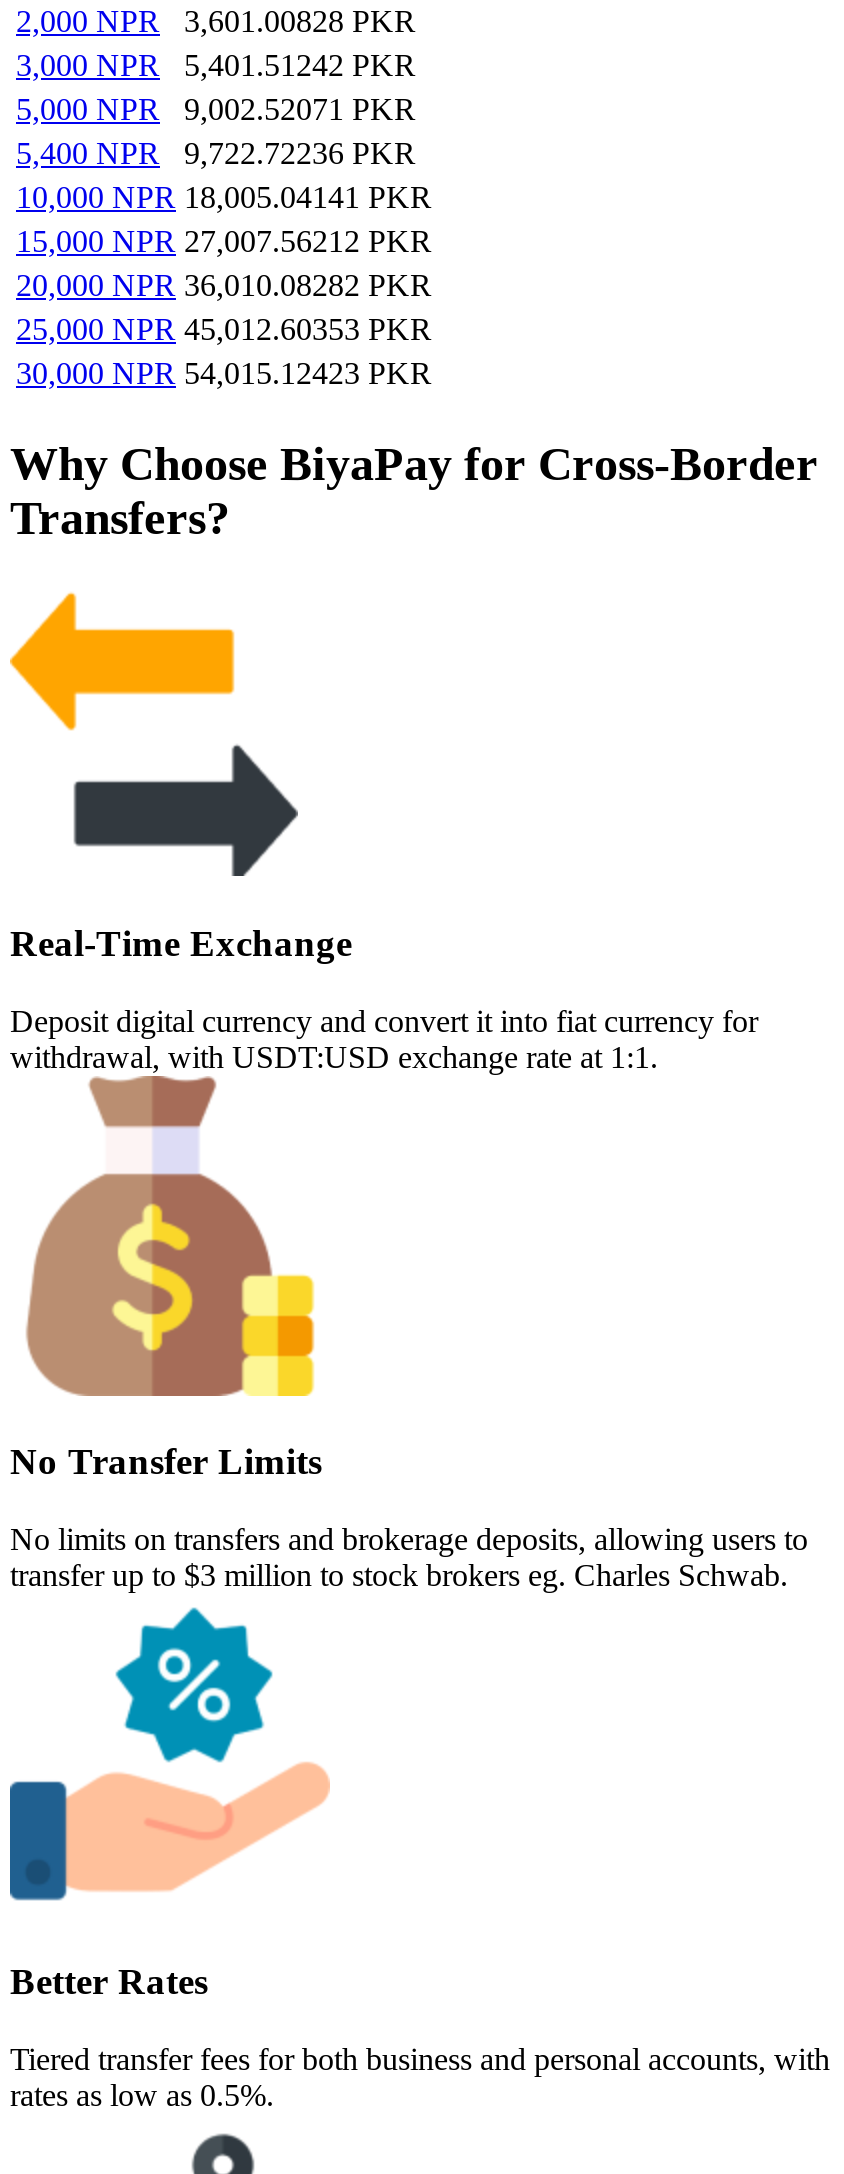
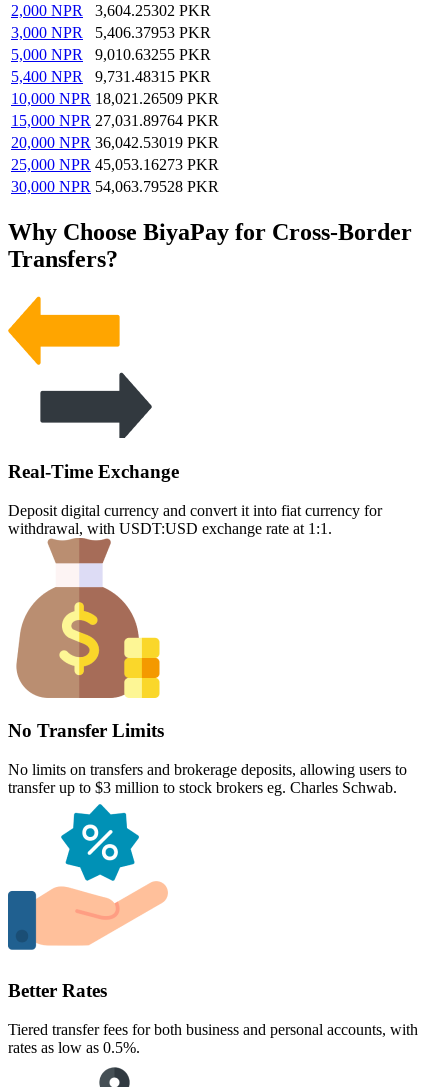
[16,5,416,39] 2,000 NPR 3,601.00828 PKR -> [11,2,211,19] 2,000 NPR 3,604.25302 PKR
[16,49,416,83] 3,000 NPR 5,401.51242 PKR -> [11,24,211,41] 3,000 NPR 5,406.37953 PKR
[16,93,416,127] 5,000 NPR 9,002.52071 PKR -> [11,46,211,63] 5,000 NPR 9,010.63255 PKR
[16,137,416,171] 5,400 NPR 9,722.72236 PKR -> [11,68,211,85] 5,400 NPR 9,731.48315 PKR
[16,181,432,215] 10,000 NPR 18,005.04141 PKR -> [11,90,219,107] 10,000 NPR 18,021.26509 PKR
[16,225,432,259] 15,000 NPR 27,007.56212 PKR -> [11,112,219,129] 15,000 NPR 27,031.89764 PKR
[16,269,432,303] 20,000 NPR 36,010.08282 PKR -> [11,134,219,151] 20,000 NPR 36,042.53019 PKR
[16,313,432,347] 25,000 NPR 45,012.60353 PKR -> [11,156,219,173] 25,000 NPR 45,053.16273 PKR
[16,357,432,391] 30,000 NPR 54,015.12423 PKR -> [11,178,219,195] 30,000 NPR 54,063.79528 PKR

